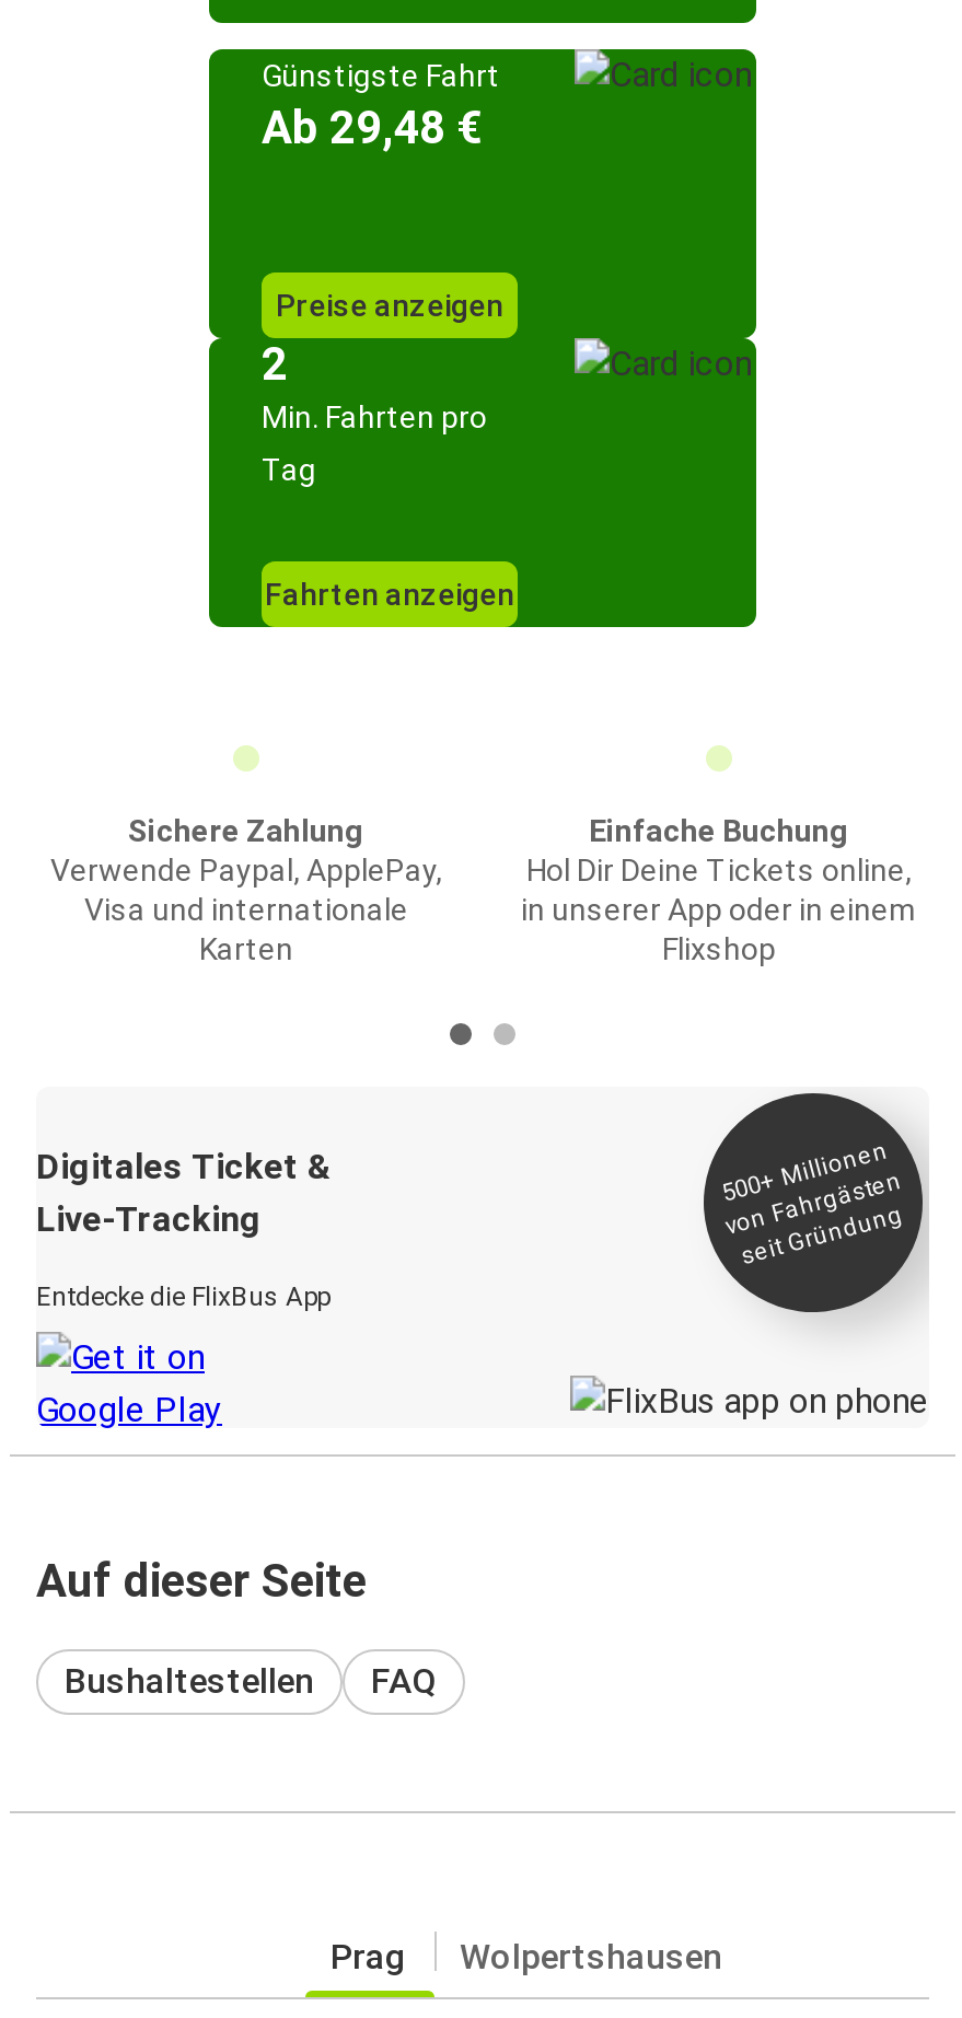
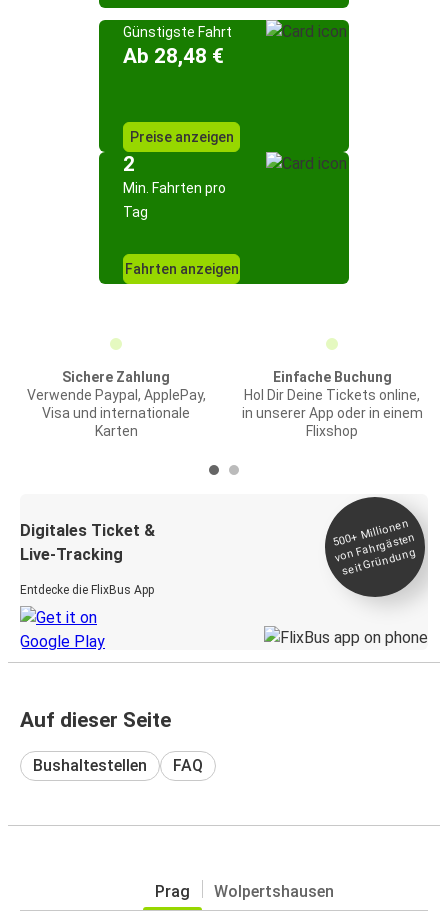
[262,102,483,154] Ab 29,48 € -> [123,44,224,68] Ab 28,48 €

